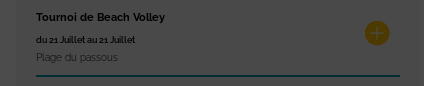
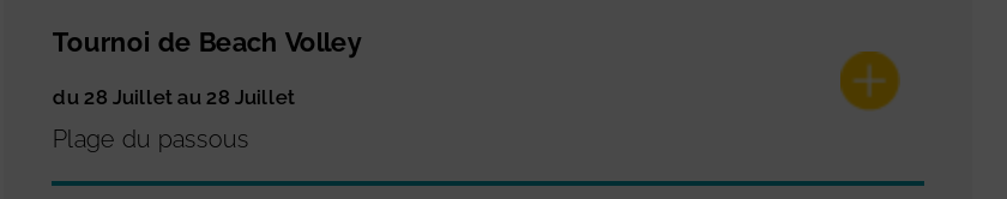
[36,35,135,45] du 21 Juillet au 21 Juillet -> [53,86,295,110] du 28 Juillet au 28 Juillet

